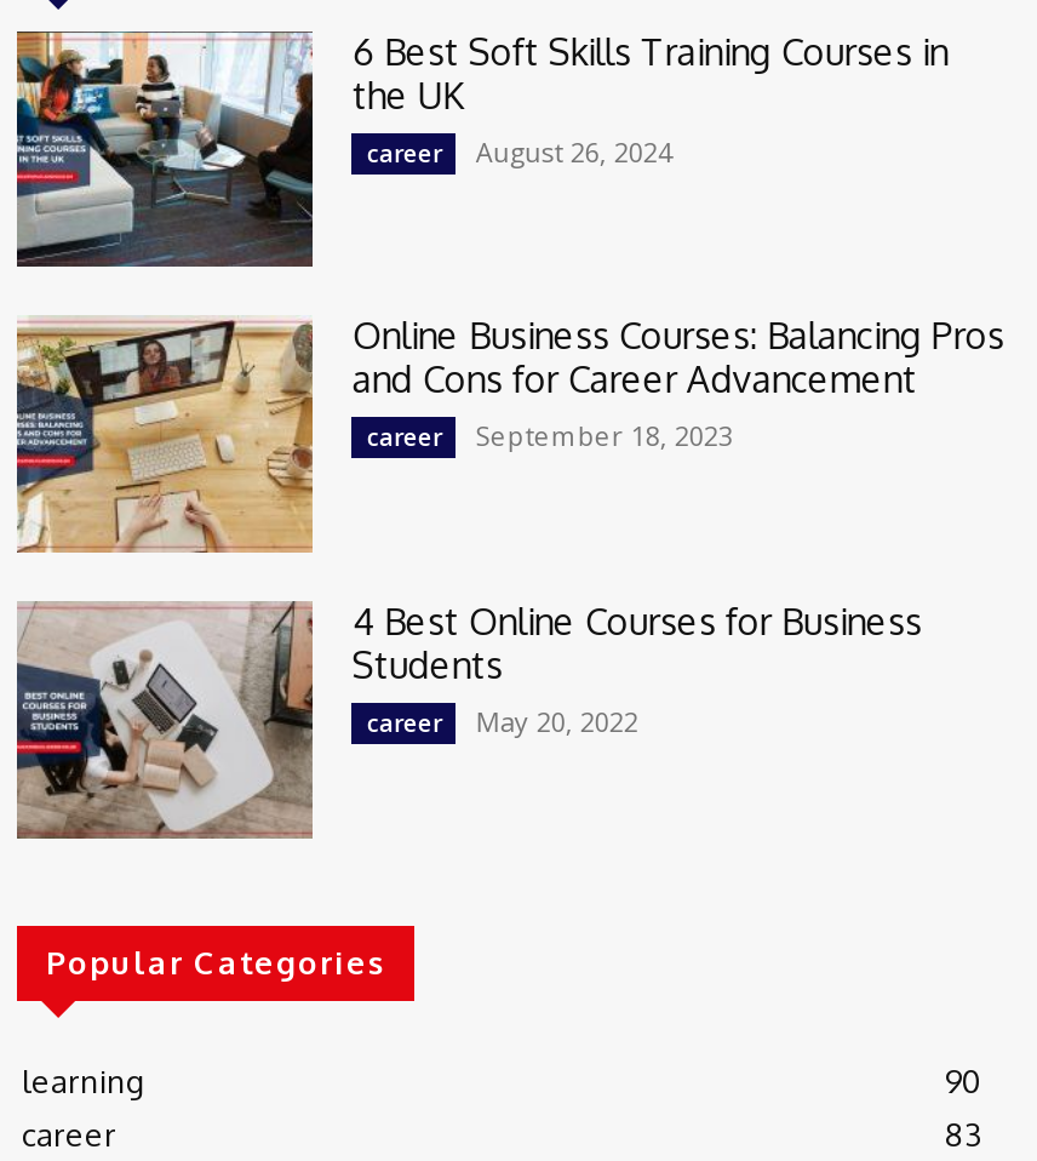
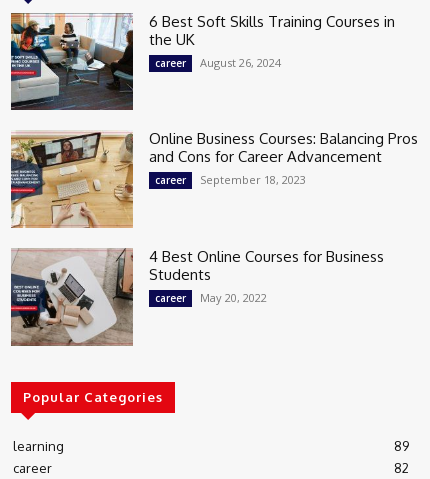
[945,1062,981,1101] 90 -> [394,438,409,454] 89
[945,1115,981,1154] 83 -> [394,460,409,476] 82

